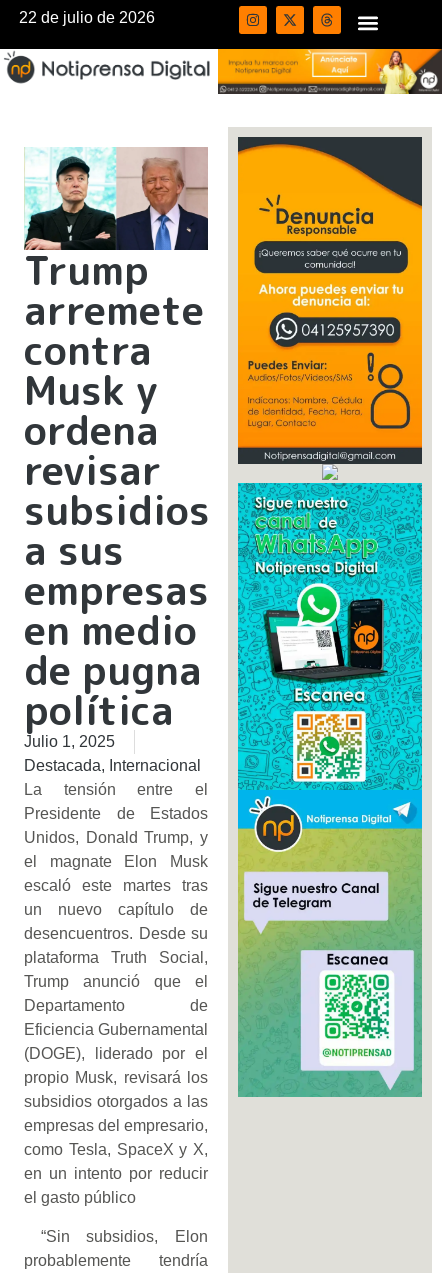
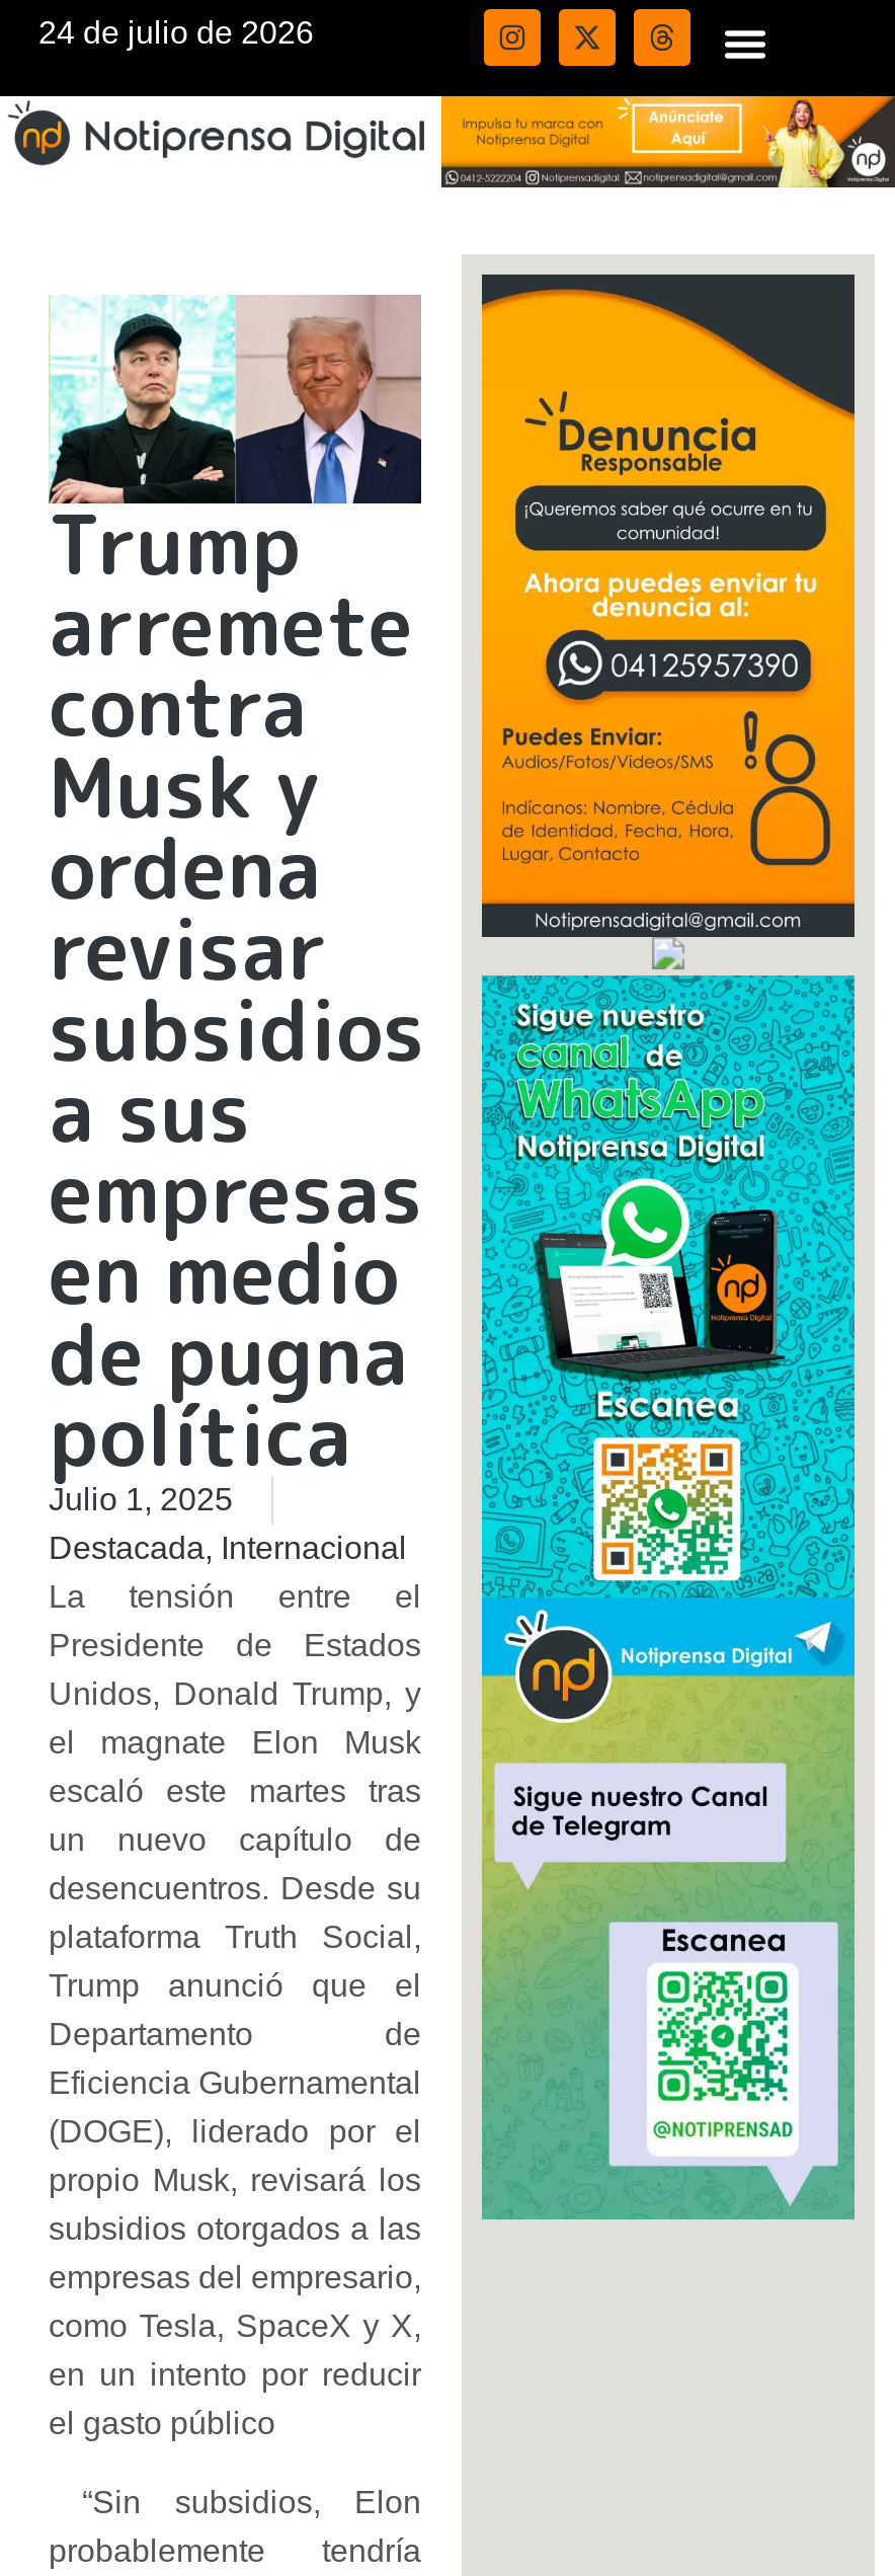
[19,9,155,26] 22 de julio de 2026 -> [38,15,314,50] 24 de julio de 2026

